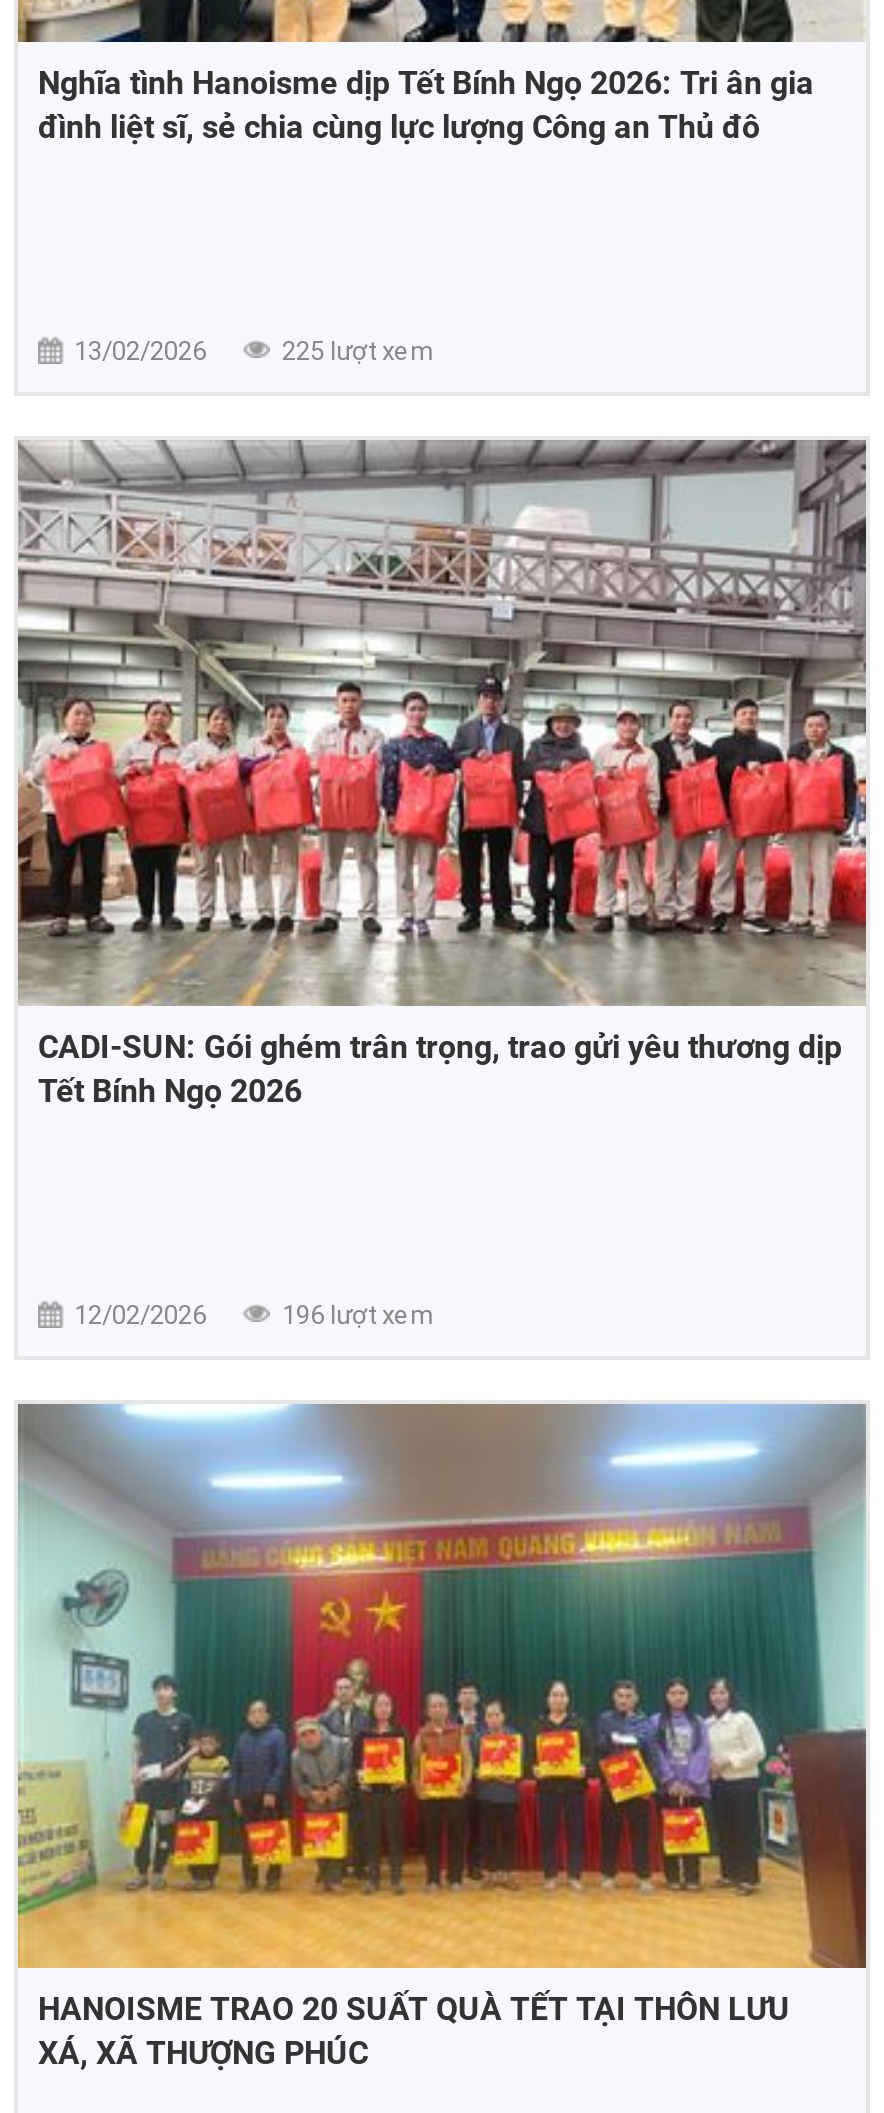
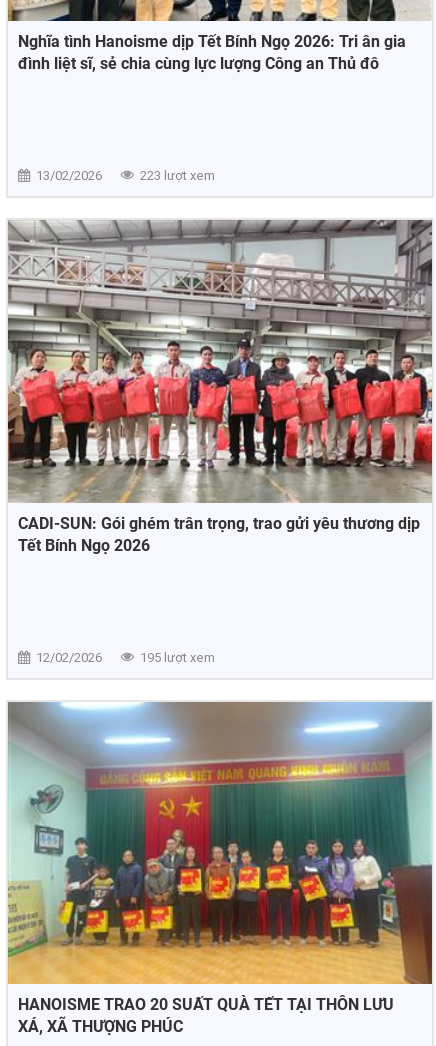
[282,336,432,366] 225 lượt xem -> [140,168,215,183] 223 lượt xem
[282,1299,432,1329] 196 lượt xem -> [140,650,215,665] 195 lượt xem

